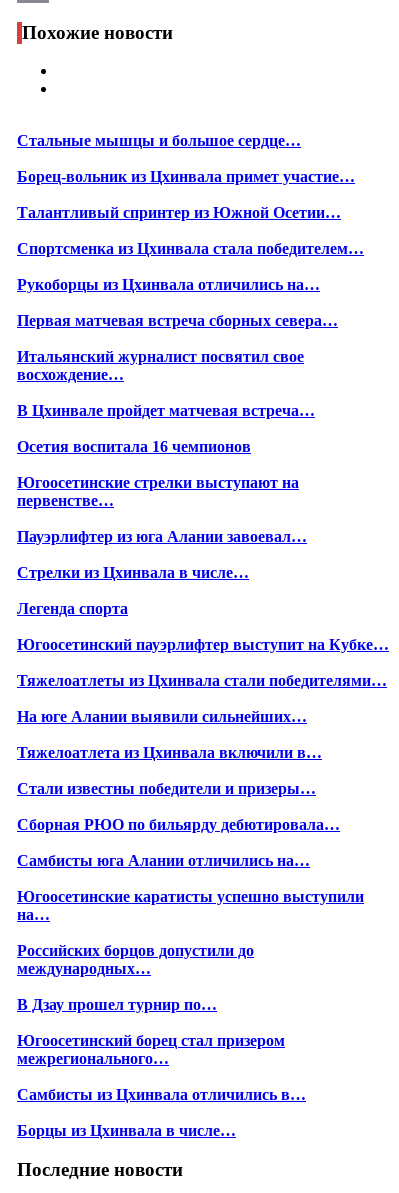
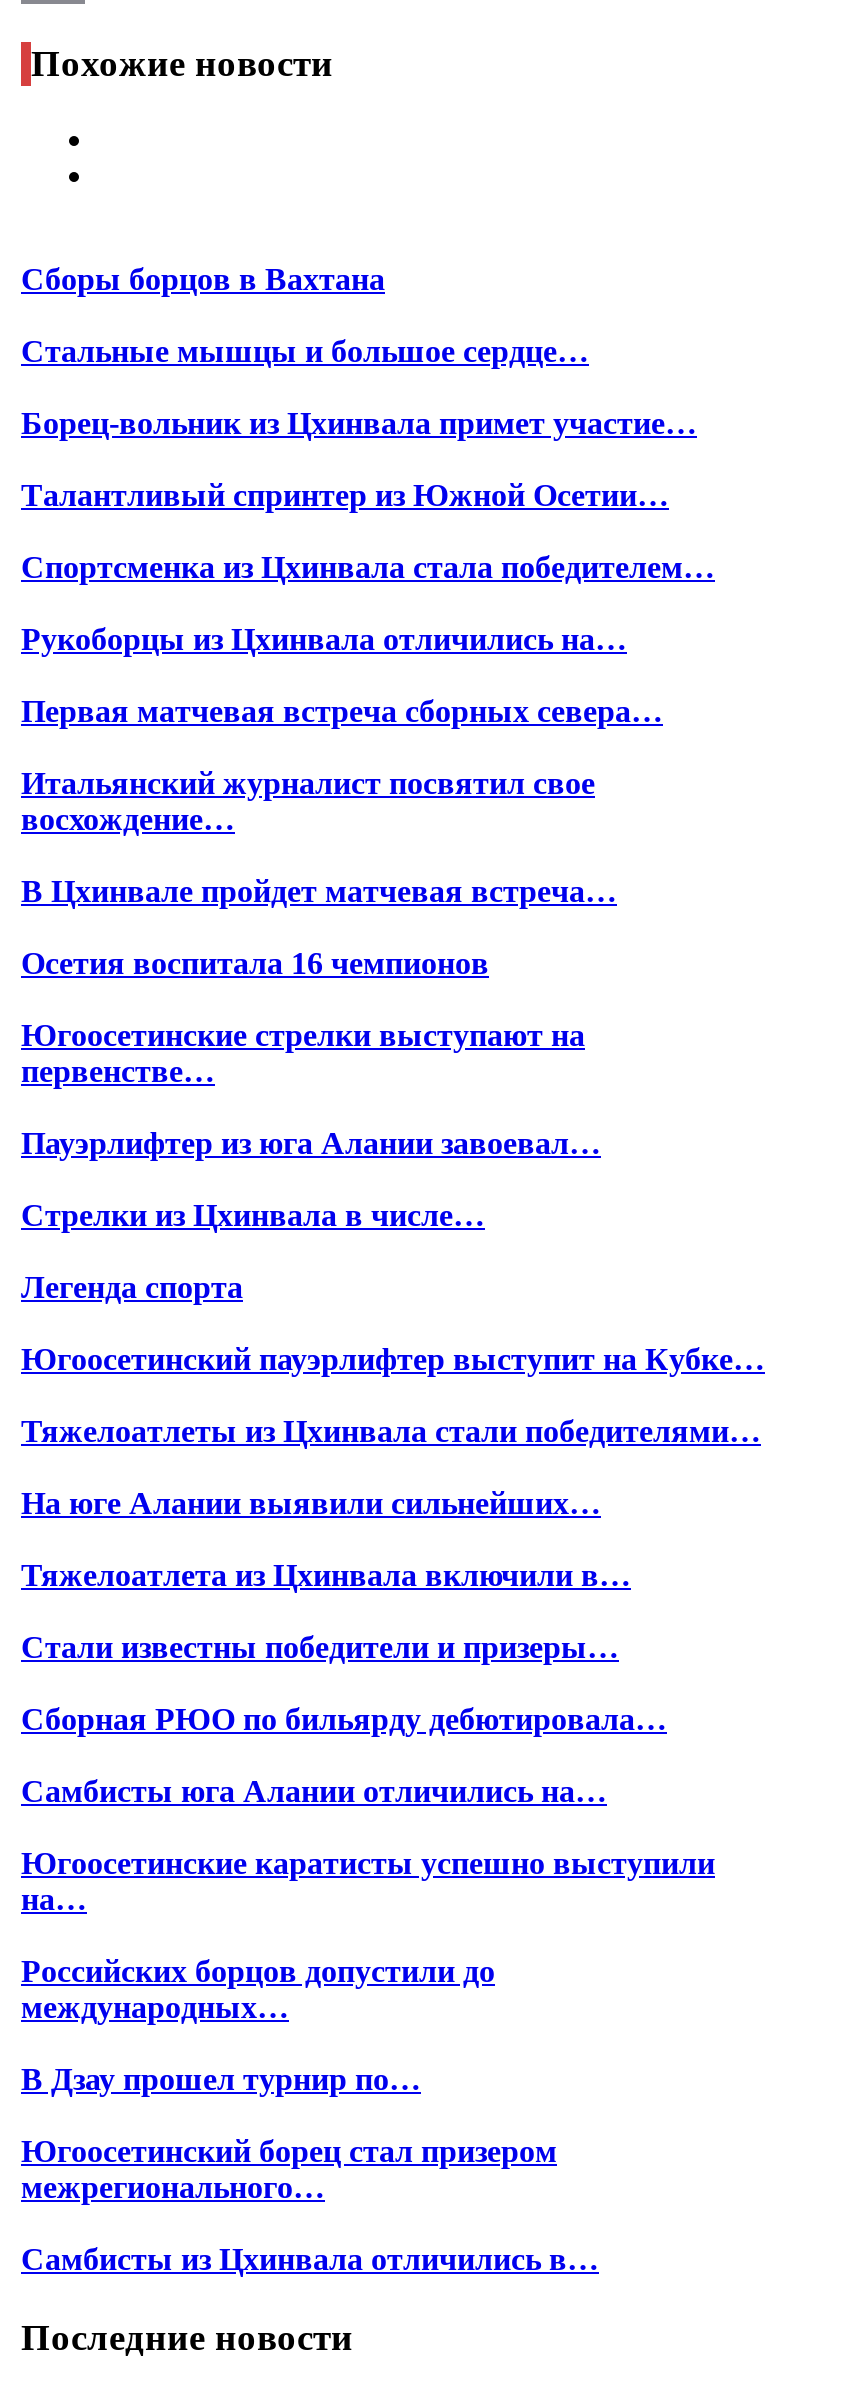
none -> [21,262,385,296] Сборы борцов в Вахтана
moved [17,132,389,1103] -> [21,334,765,2276]: Стальные мышцы и большое сердце… | Борец-вольник из Цхинвала примет участие… | Талантливый спринтер из Южной Осетии… | ... | межрегионального… | Самбисты из Цхинвала отличились в…
[17,1122,236,1139] Борцы из Цхинвала в числе… -> none

